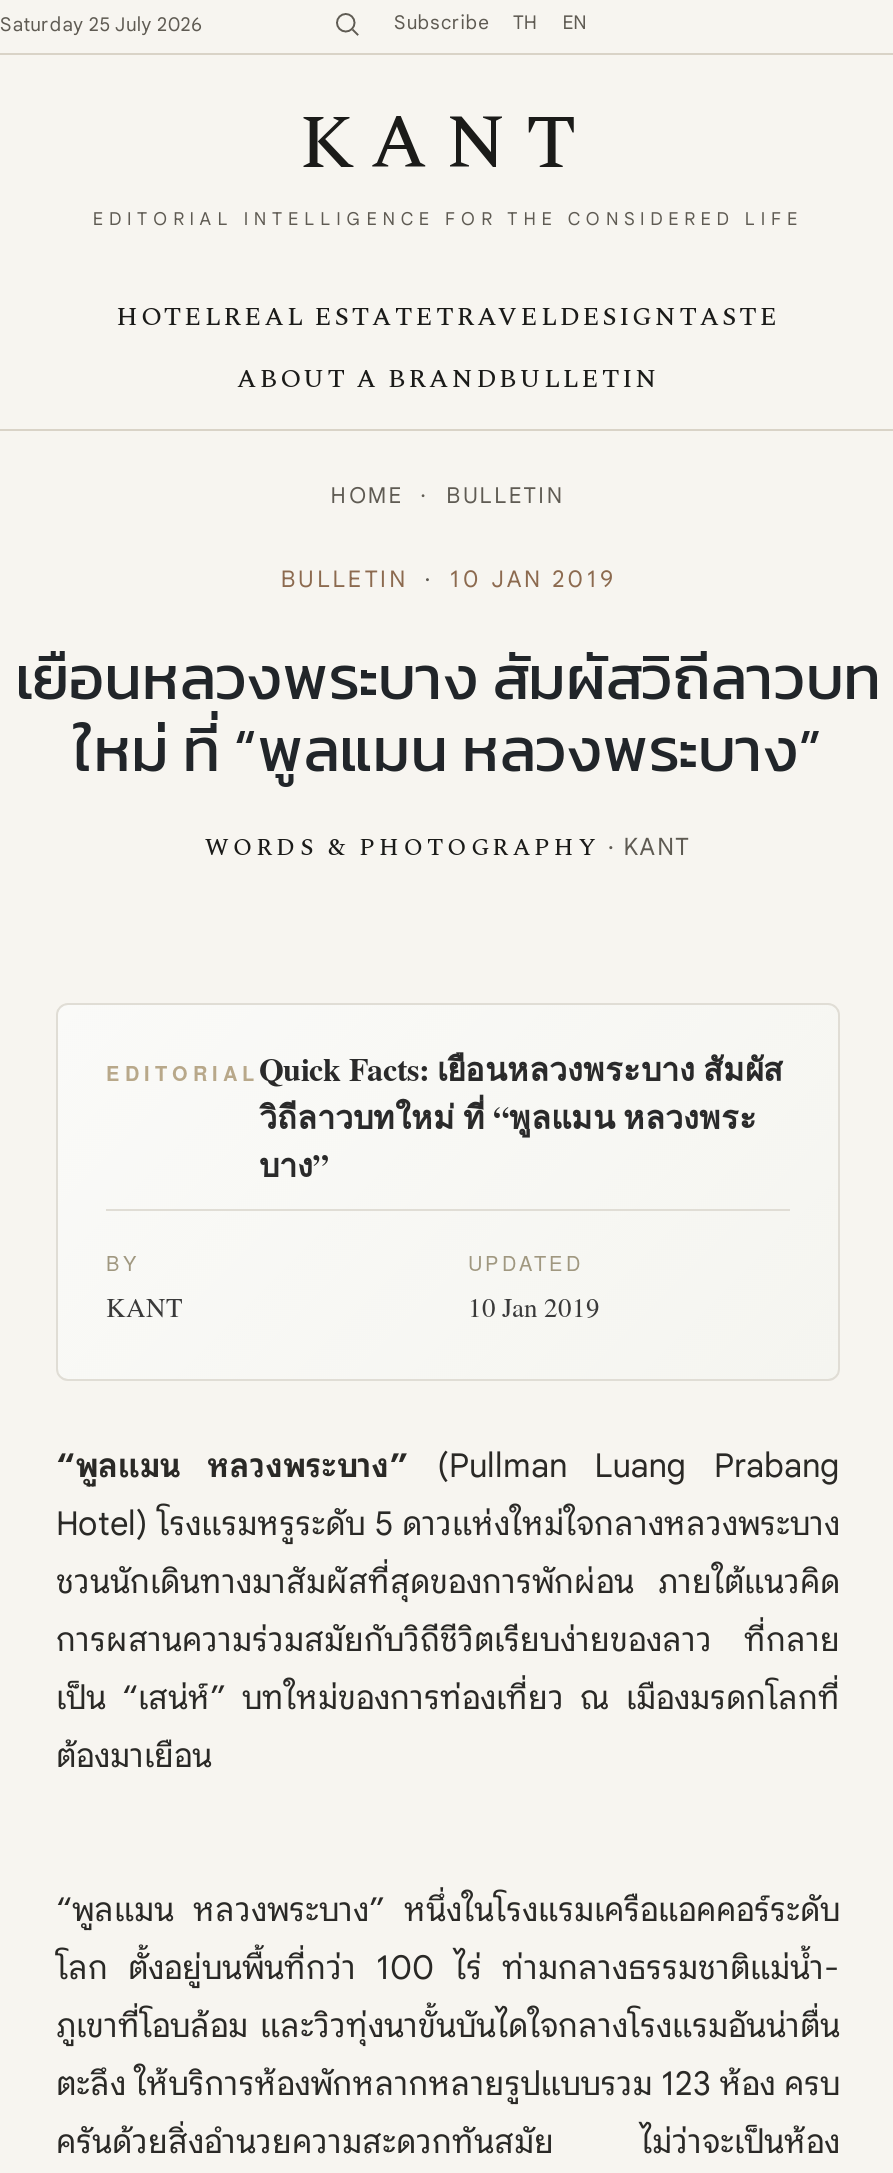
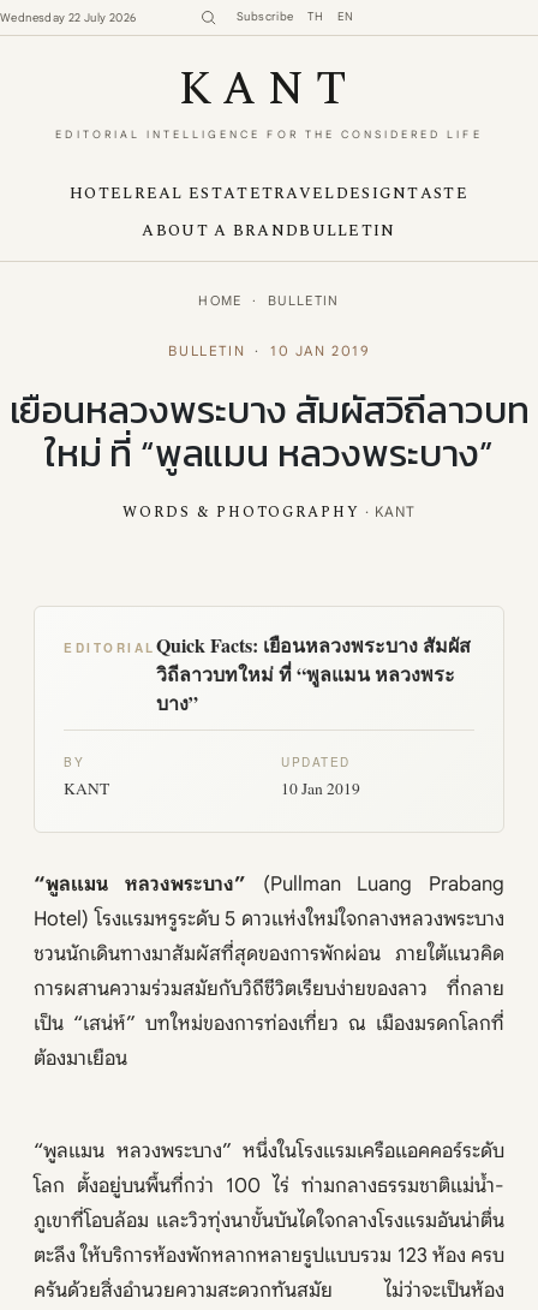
[0,12,202,36] Saturday 25 July 2026 -> [0,10,136,25] Wednesday 22 July 2026

